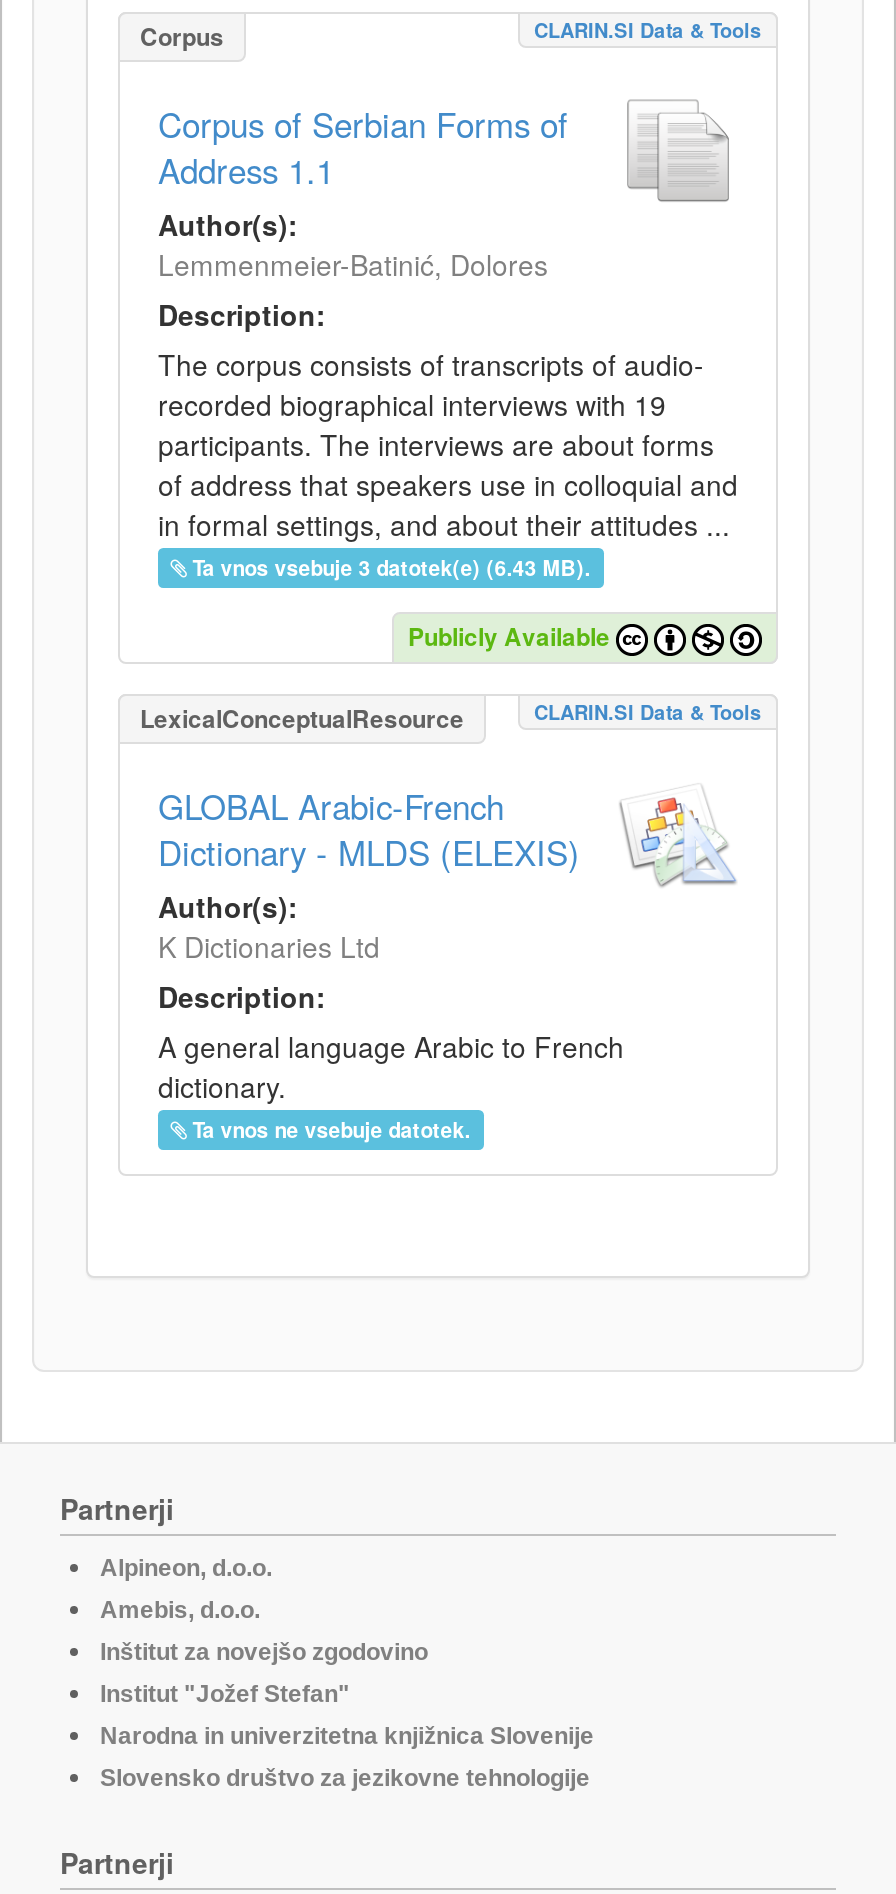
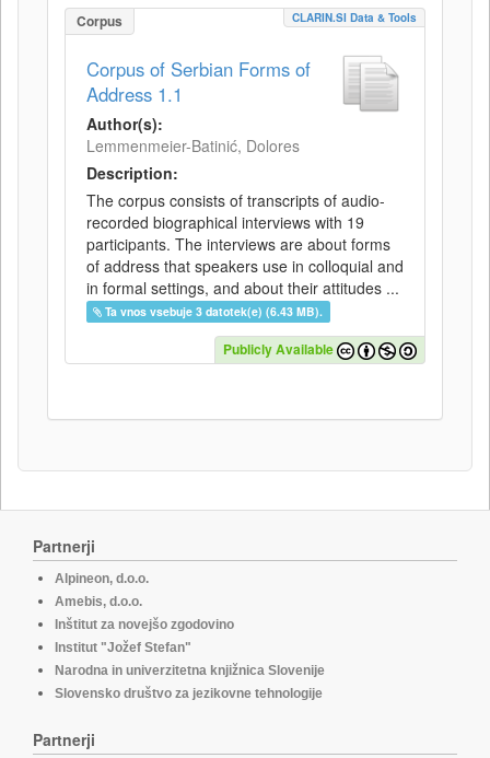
[134,698,762,1144] [image] | LexicalConceptualResource | CLARIN.SI Data & Tools | GLOBAL Arabic-French | Dictionary - MLDS (ELEXIS) | Author(s): | K Dictionaries Ltd | Description: | A general language Arabic to French | dictionary. | Ta vnos ne vsebuje datotek. -> none

